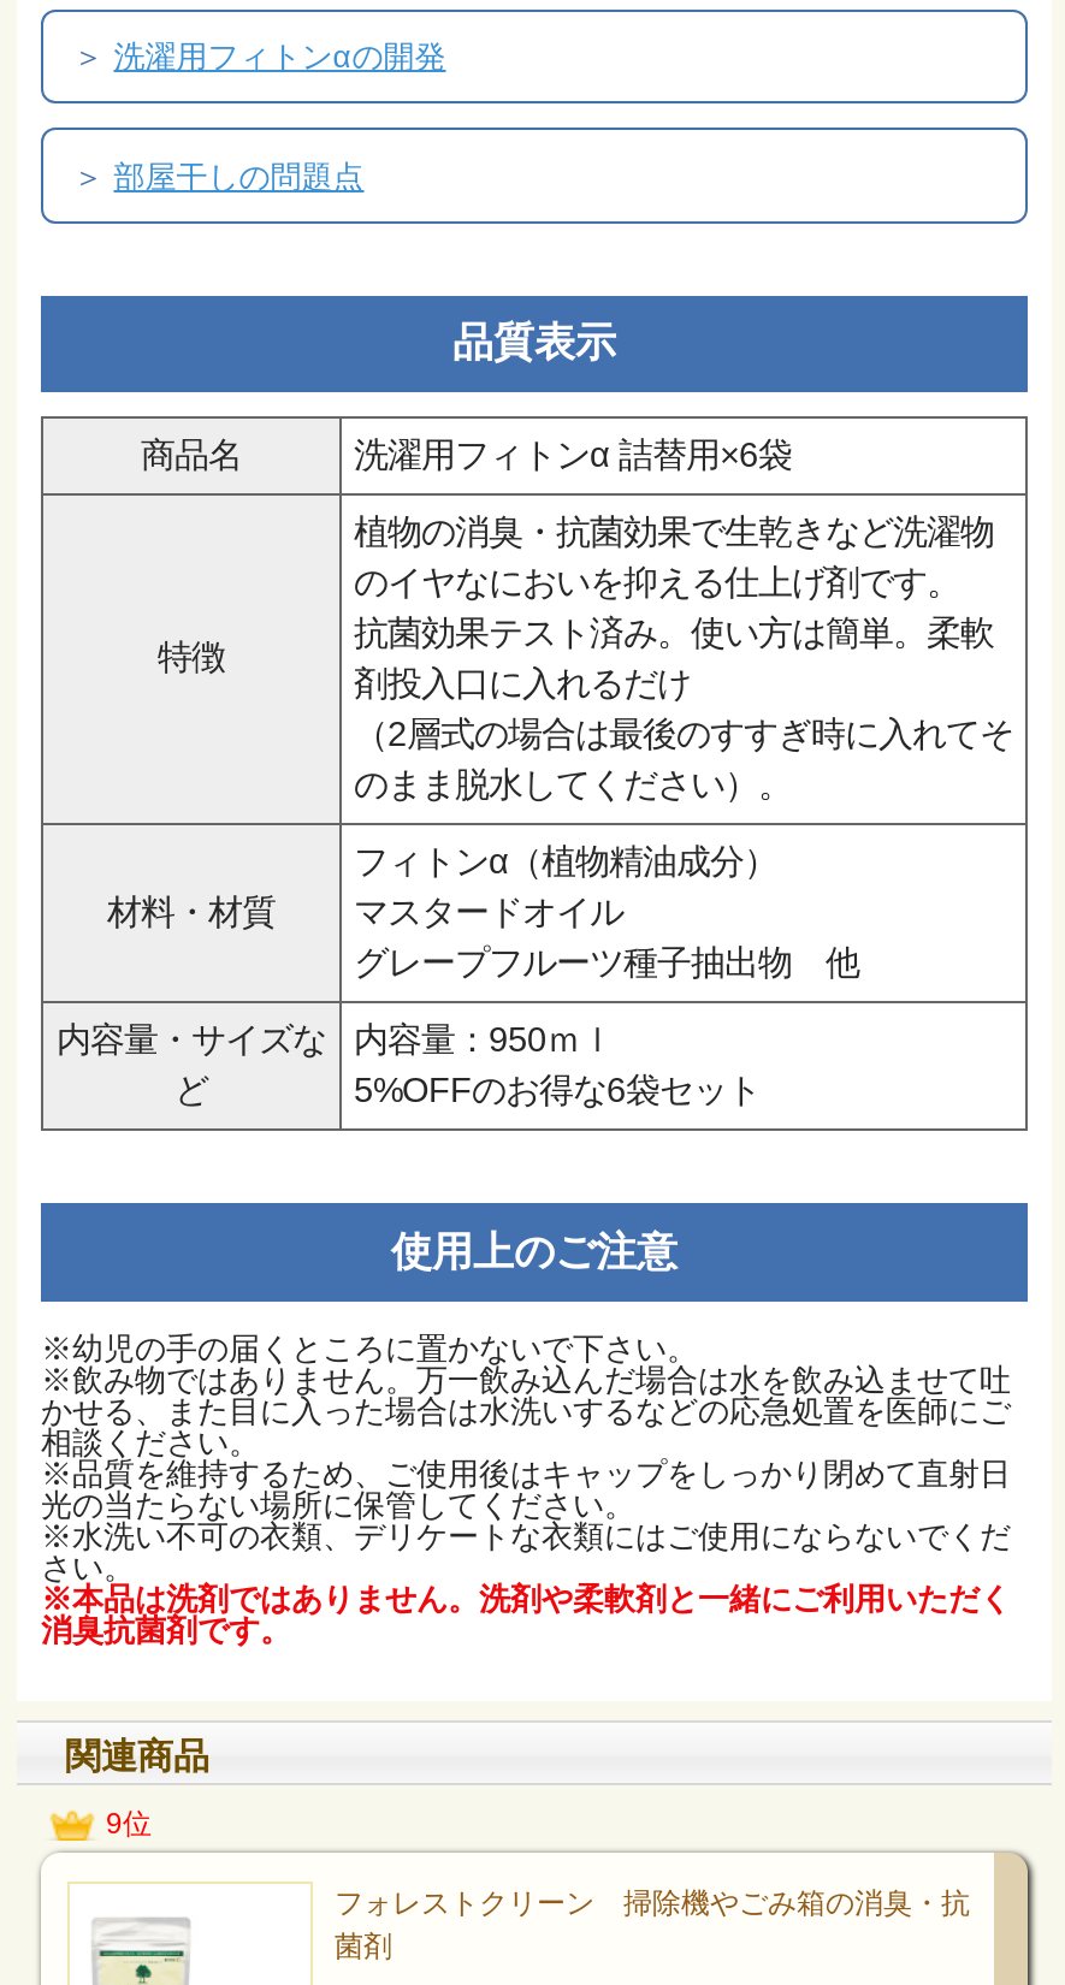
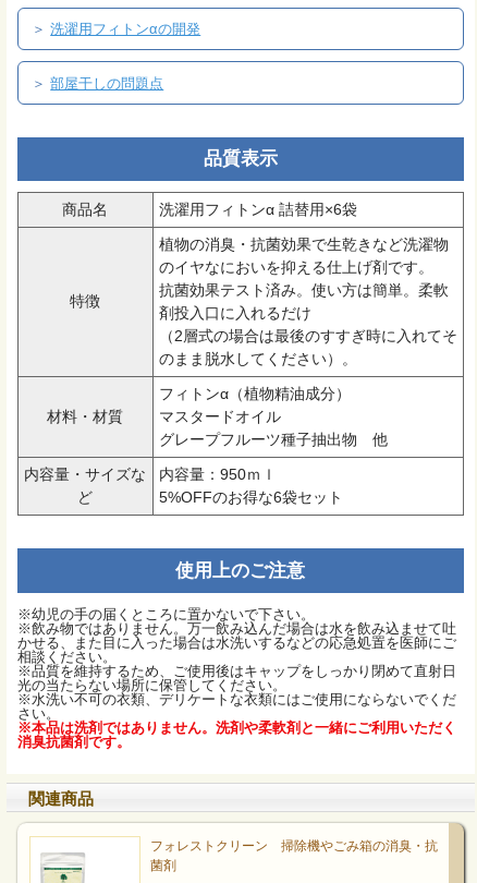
[106,1807,152,1841] 9位 -> none

